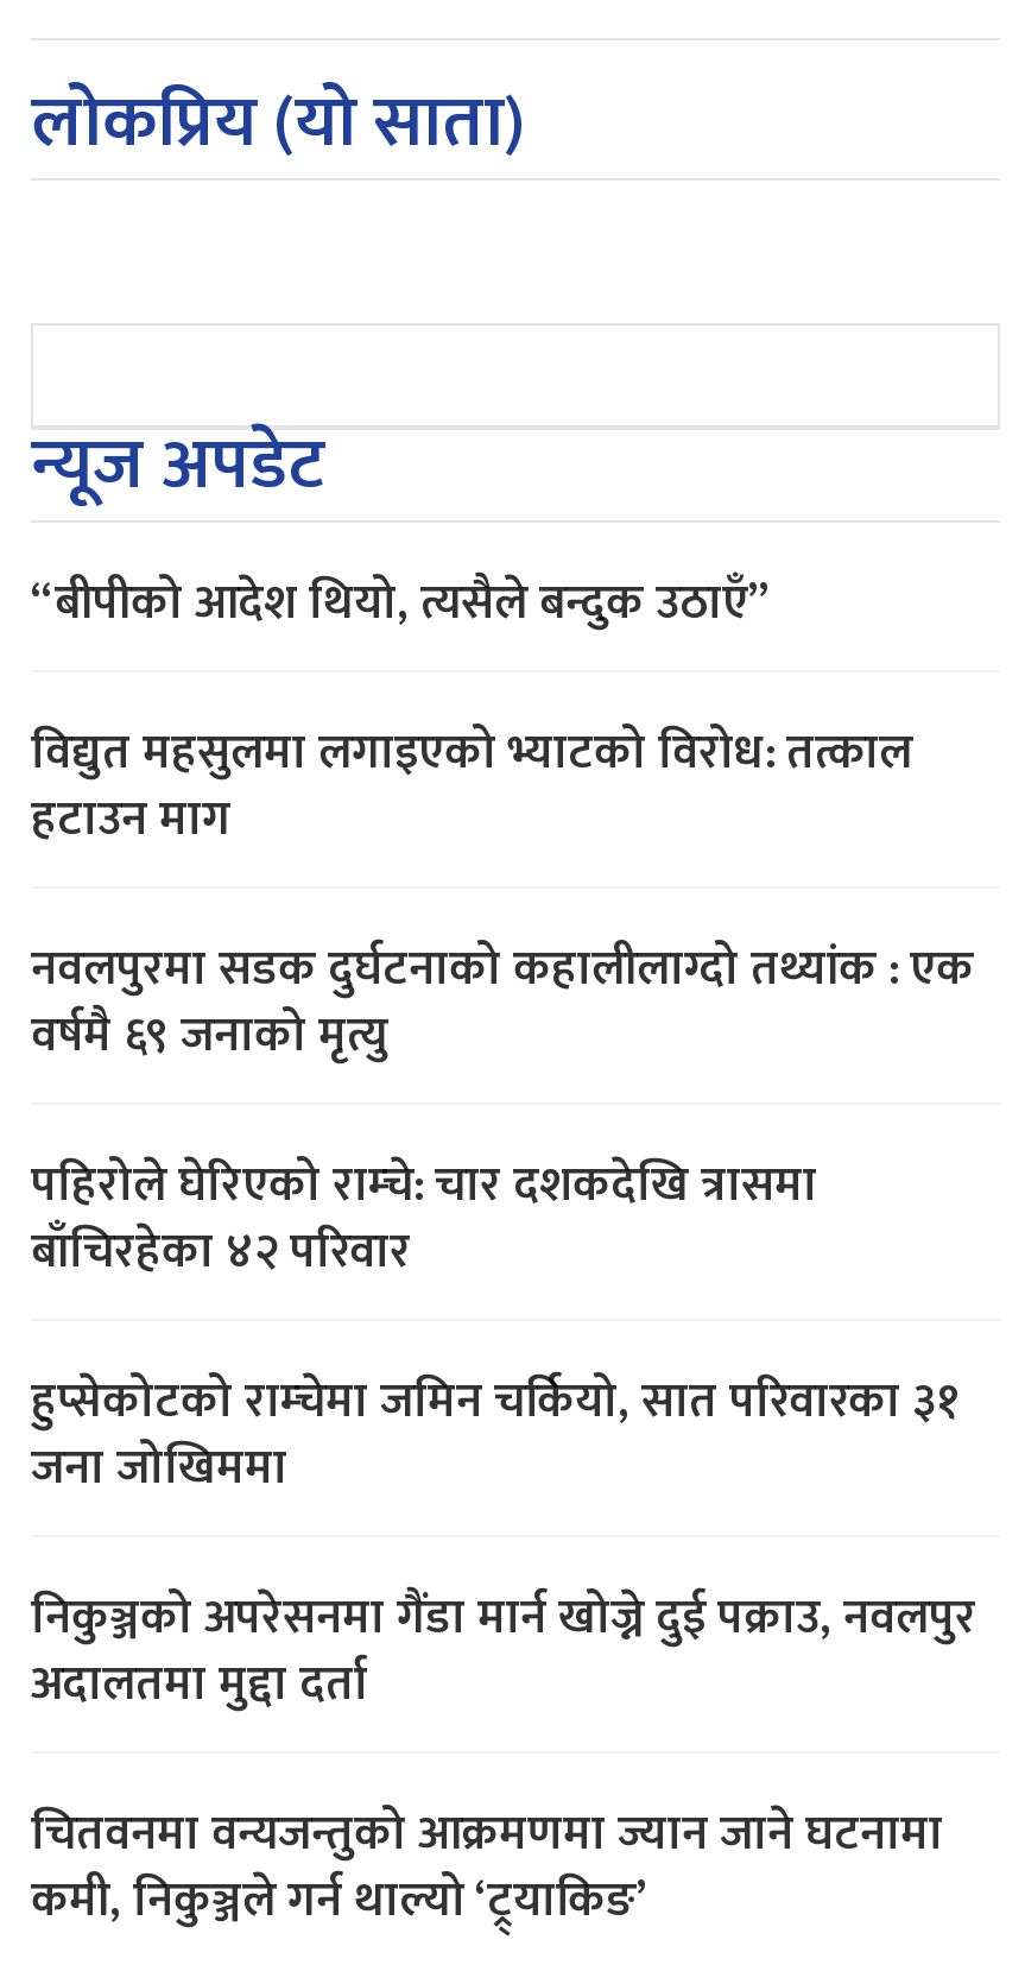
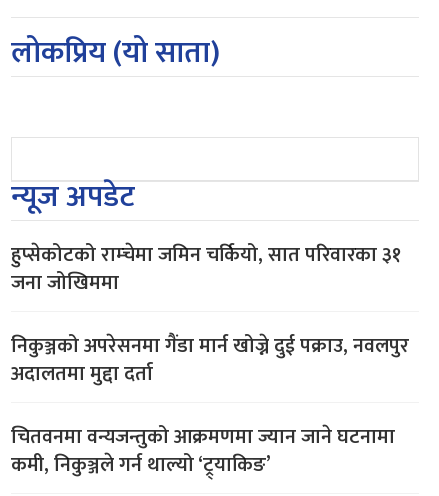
[31,563,974,1292] “बीपीको आदेश थियो, त्यसैले बन्दुक उठाएँ” | विद्युत महसुलमा लगाइएको भ्याटको विरोध: तत्काल | हटाउन माग | नवलपुरमा सडक दुर्घटनाको कहालीलाग्दो तथ्यांक : एक | वर्षमै ६९ जनाको मृत्यु | पहिरोले घेरिएको राम्चे: चार दशकदेखि त्रासमा | बाँचिरहेका ४२ परिवार -> none

